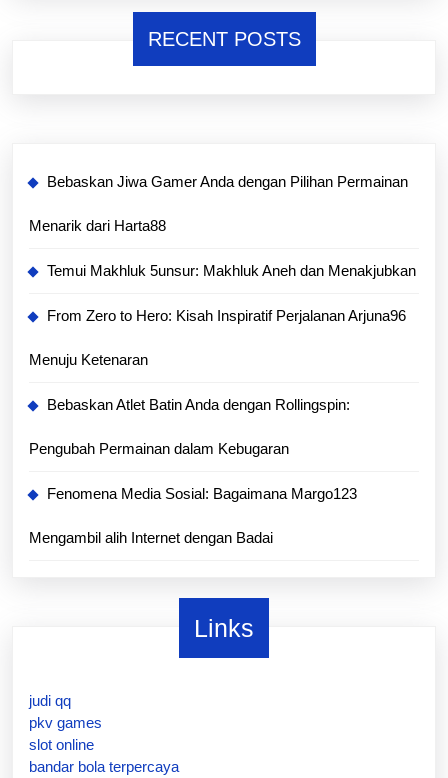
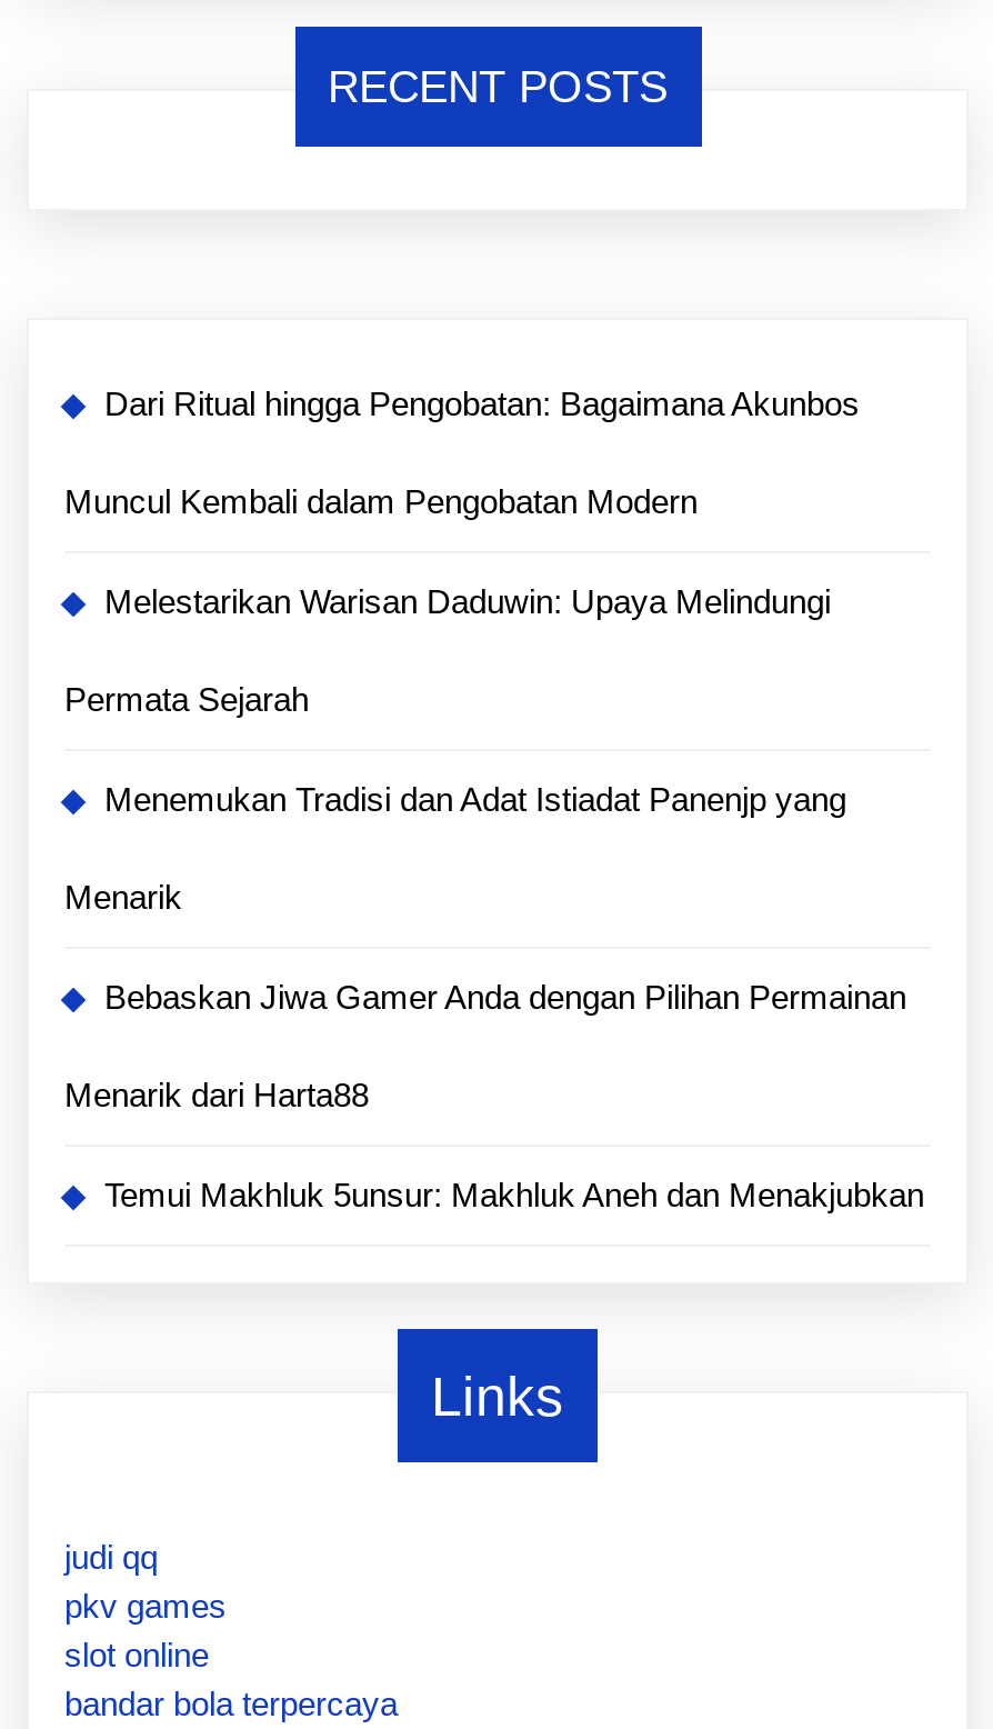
none -> [64,384,860,915] Dari Ritual hingga Pengobatan: Bagaimana Akunbos | Muncul Kembali dalam Pengobatan Modern | Melestarikan Warisan Daduwin: Upaya Melindungi | Permata Sejarah | Menemukan Tradisi dan Adat Istiadat Panenjp yang | Menarik
moved [29,173,416,279] -> [64,977,924,1213]: Bebaskan Jiwa Gamer Anda dengan Pilihan Permainan | Menarik dari Harta88 | Temui Makhluk 5unsur: Makhluk Aneh dan Menakjubkan
[29,307,406,546] From Zero to Hero: Kisah Inspiratif Perjalanan Arjuna96 | Menuju Ketenaran | Bebaskan Atlet Batin Anda dengan Rollingspin: | Pengubah Permainan dalam Kebugaran | Fenomena Media Sosial: Bagaimana Margo123 | Mengambil alih Internet dengan Badai -> none

